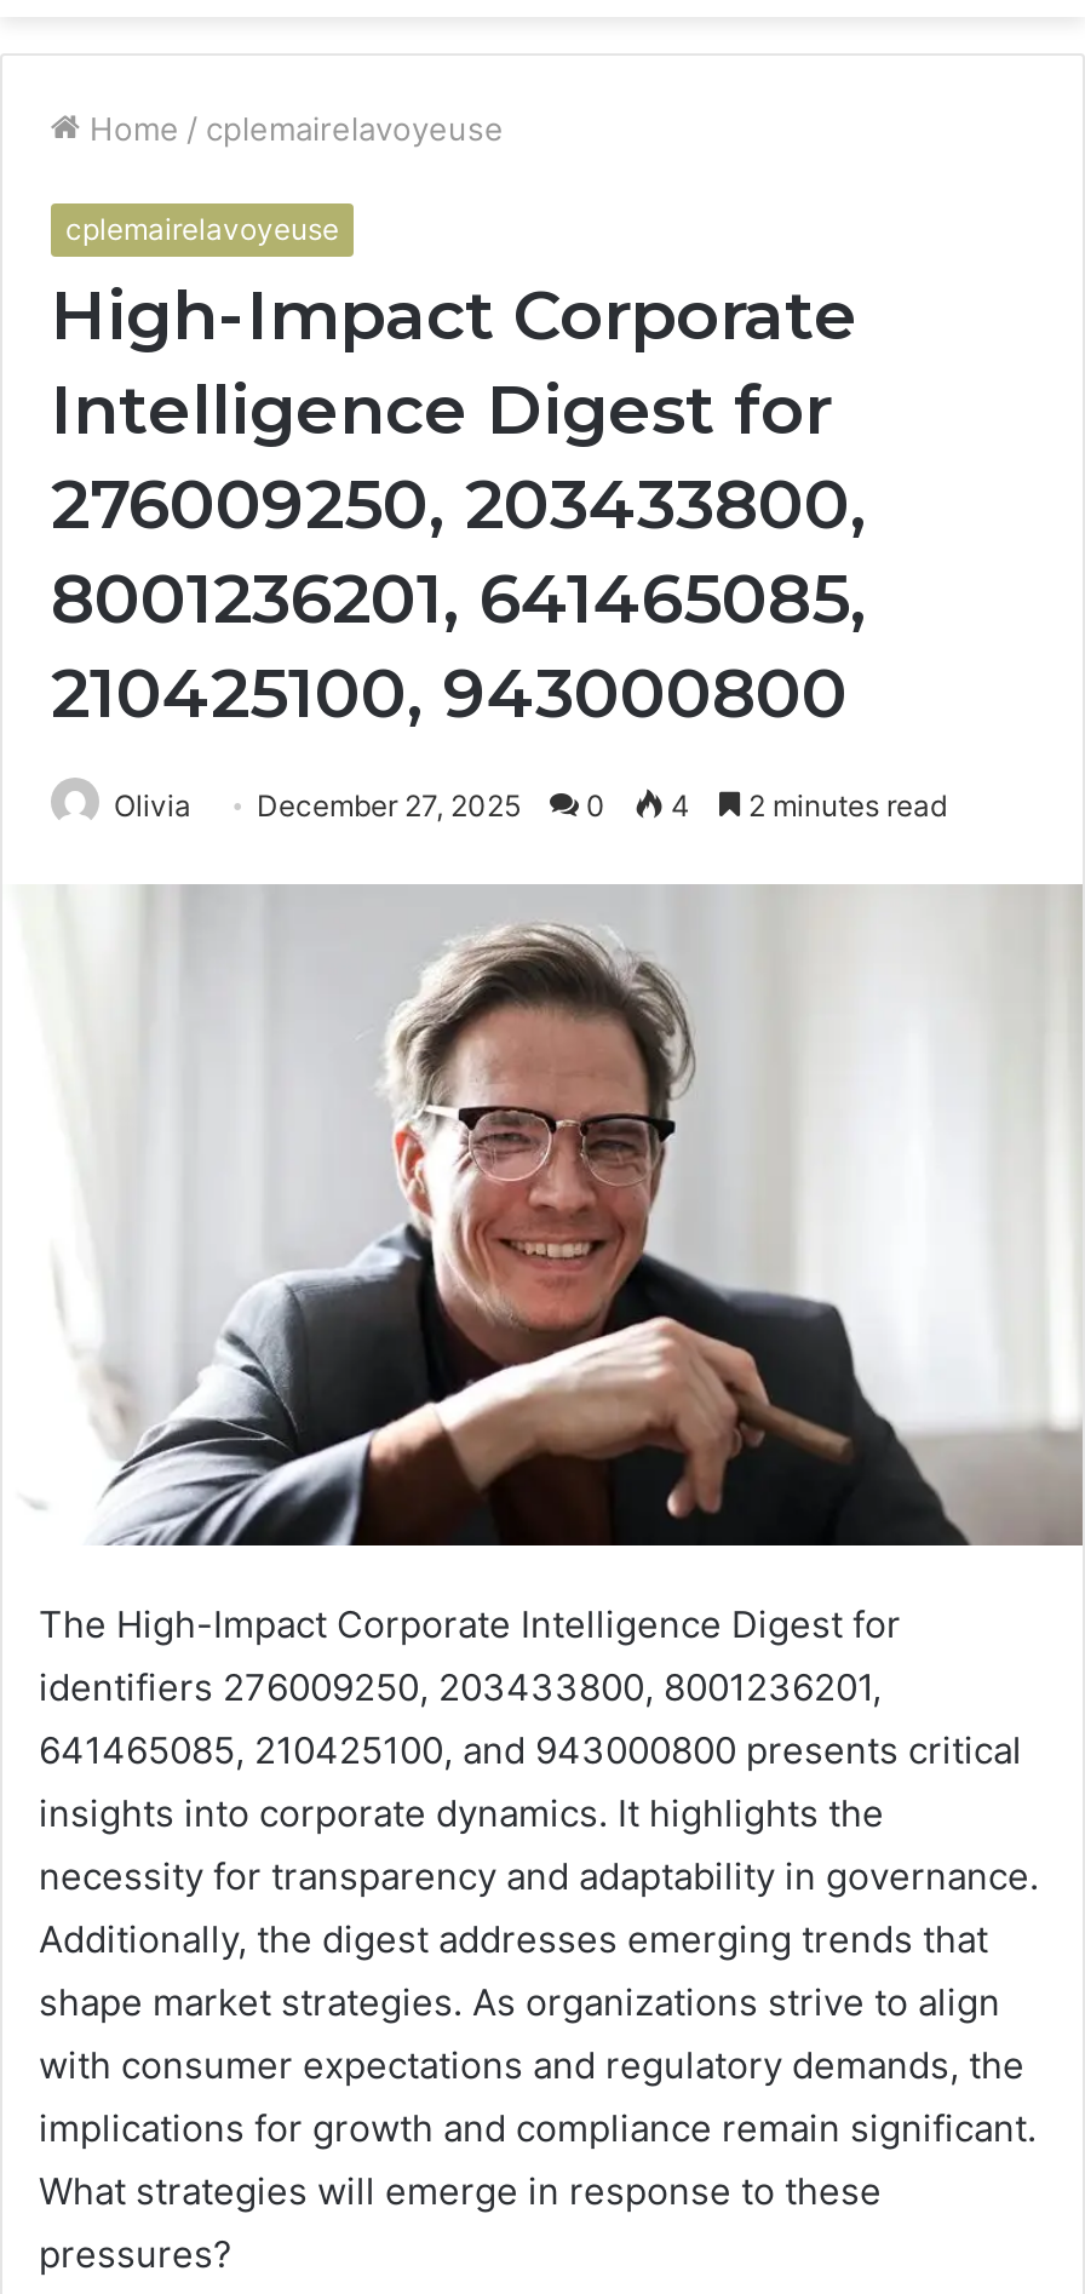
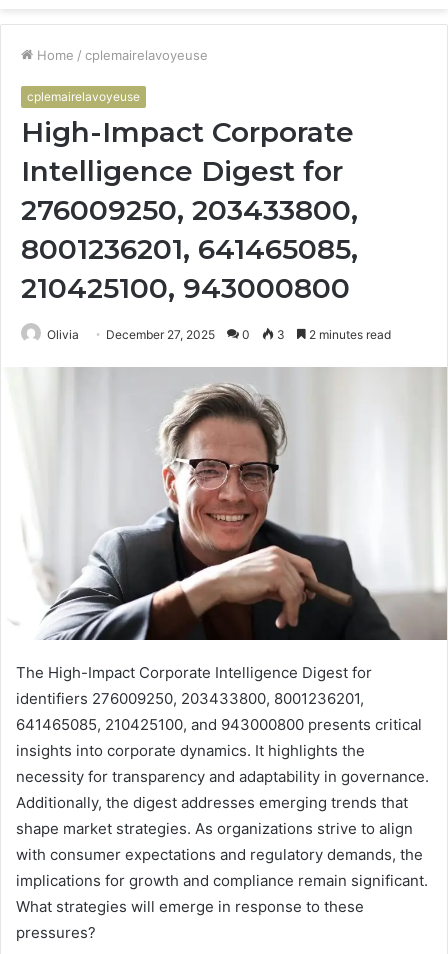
[114,787,947,824] Olivia December 27, 2025 0 4 2 minutes read -> [47,327,391,342] Olivia December 27, 2025 0 3 2 minutes read

